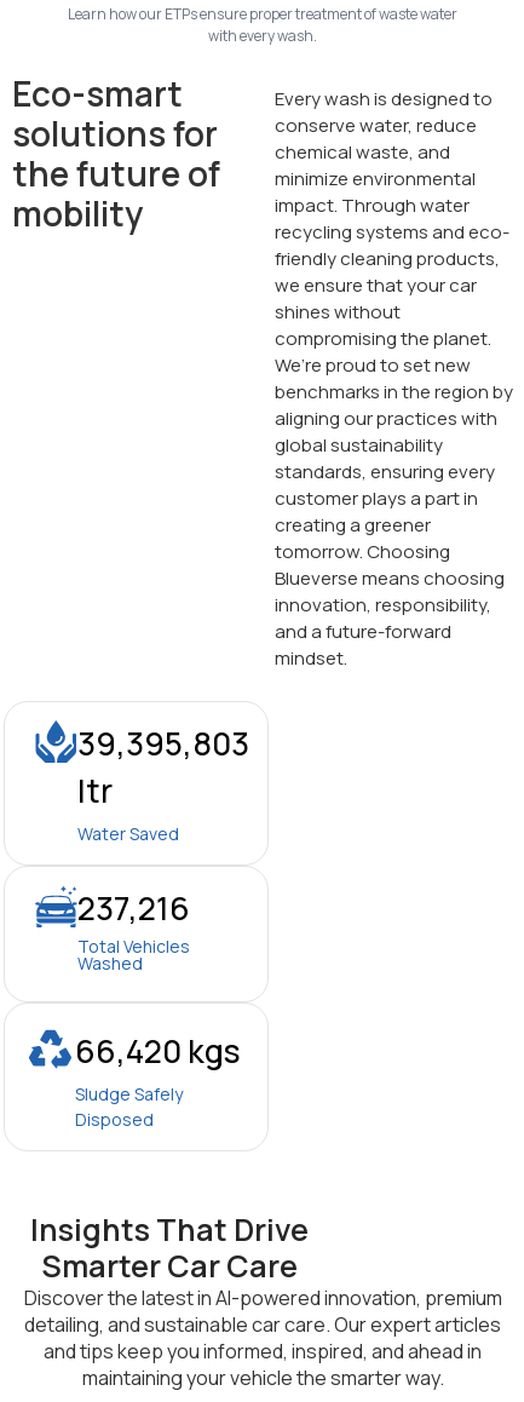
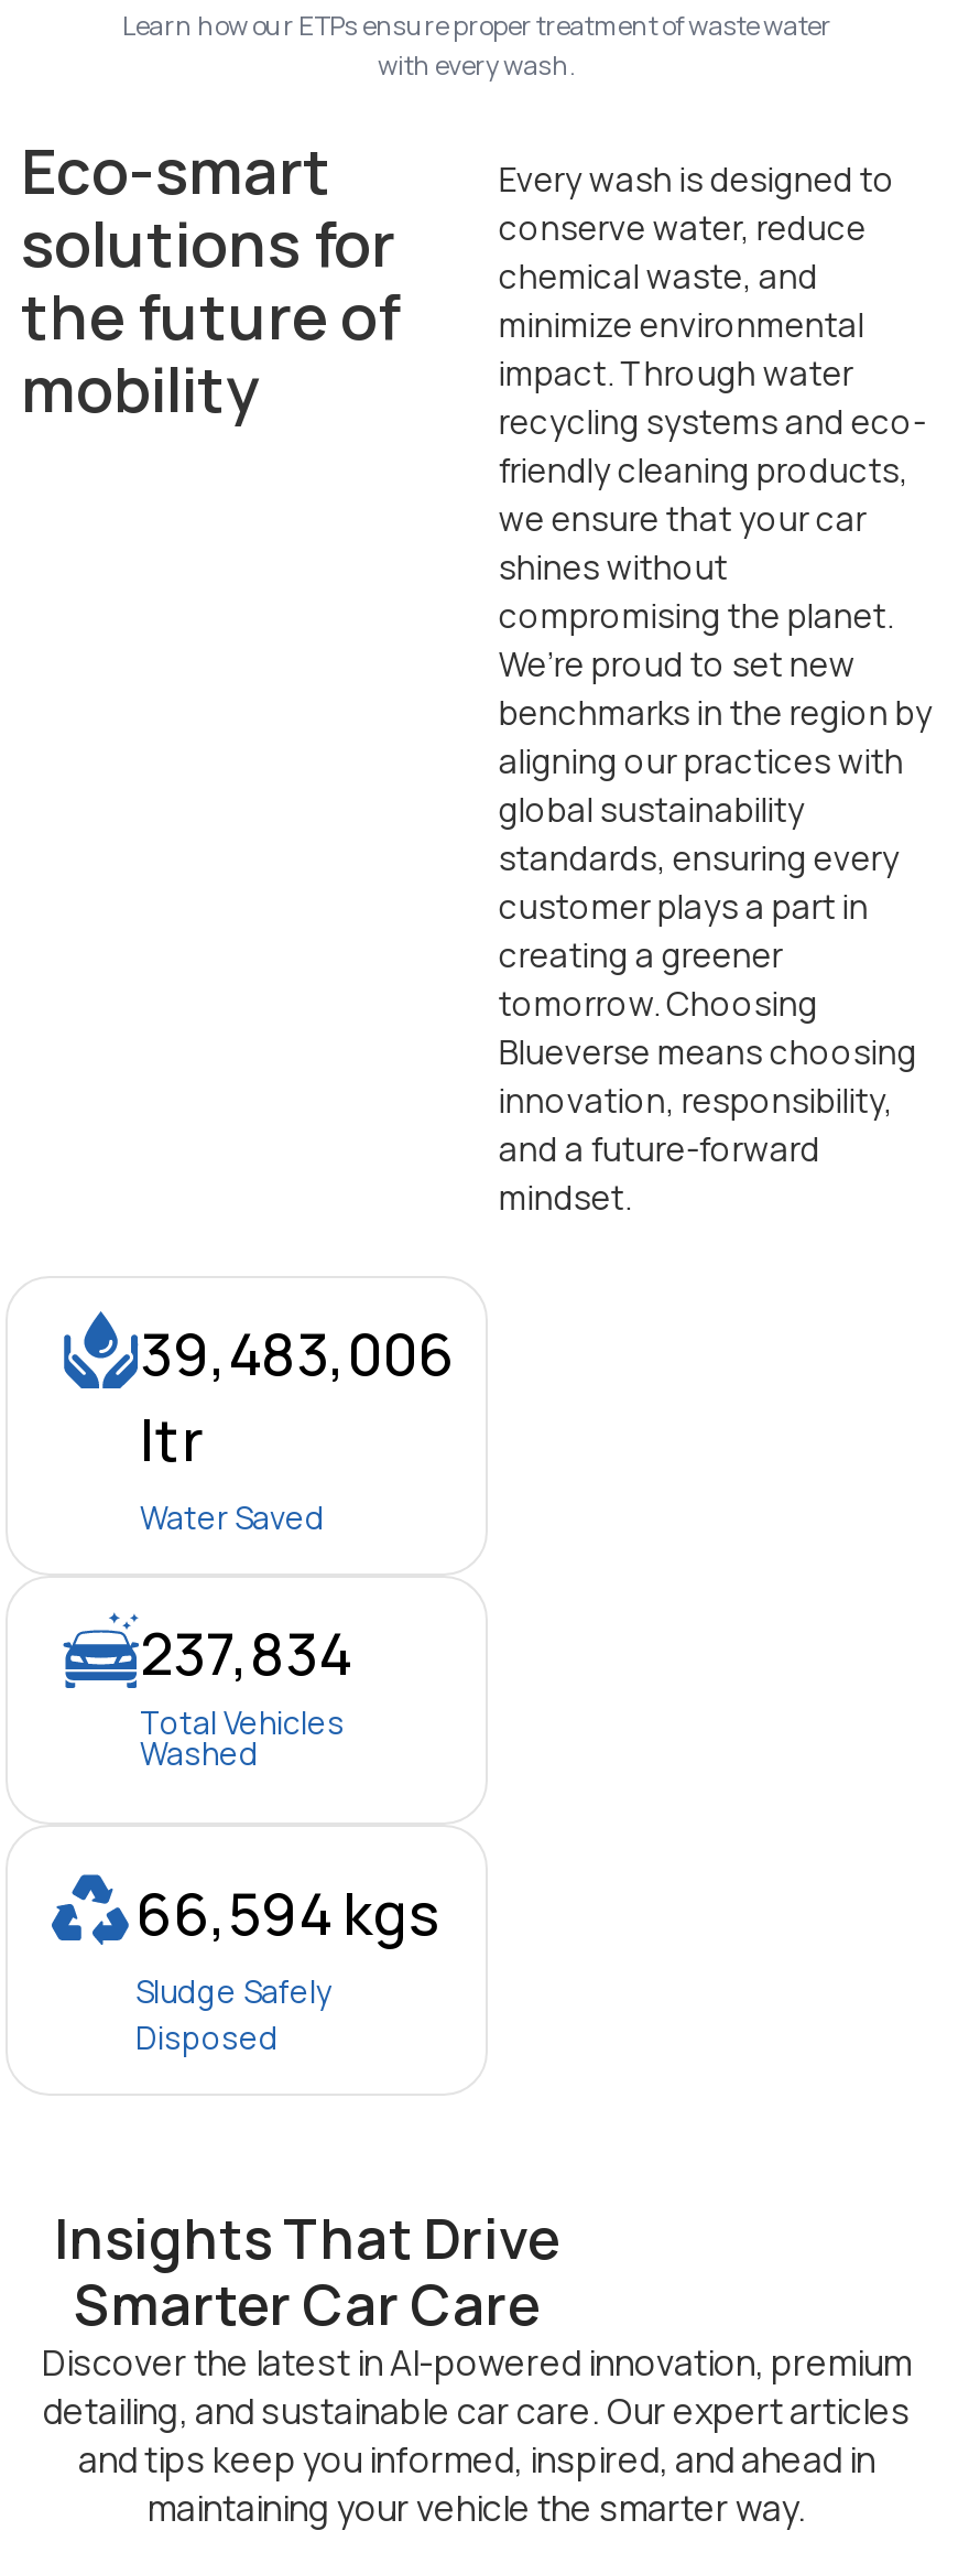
[77,722,249,766] 39,395,803 -> [140,1314,455,1394] 39,483,006
[77,886,190,930] 237,216 -> [140,1613,351,1692] 237,834
[75,1029,241,1073] 66,420 kgs -> [135,1874,439,1953] 66,594 kgs

